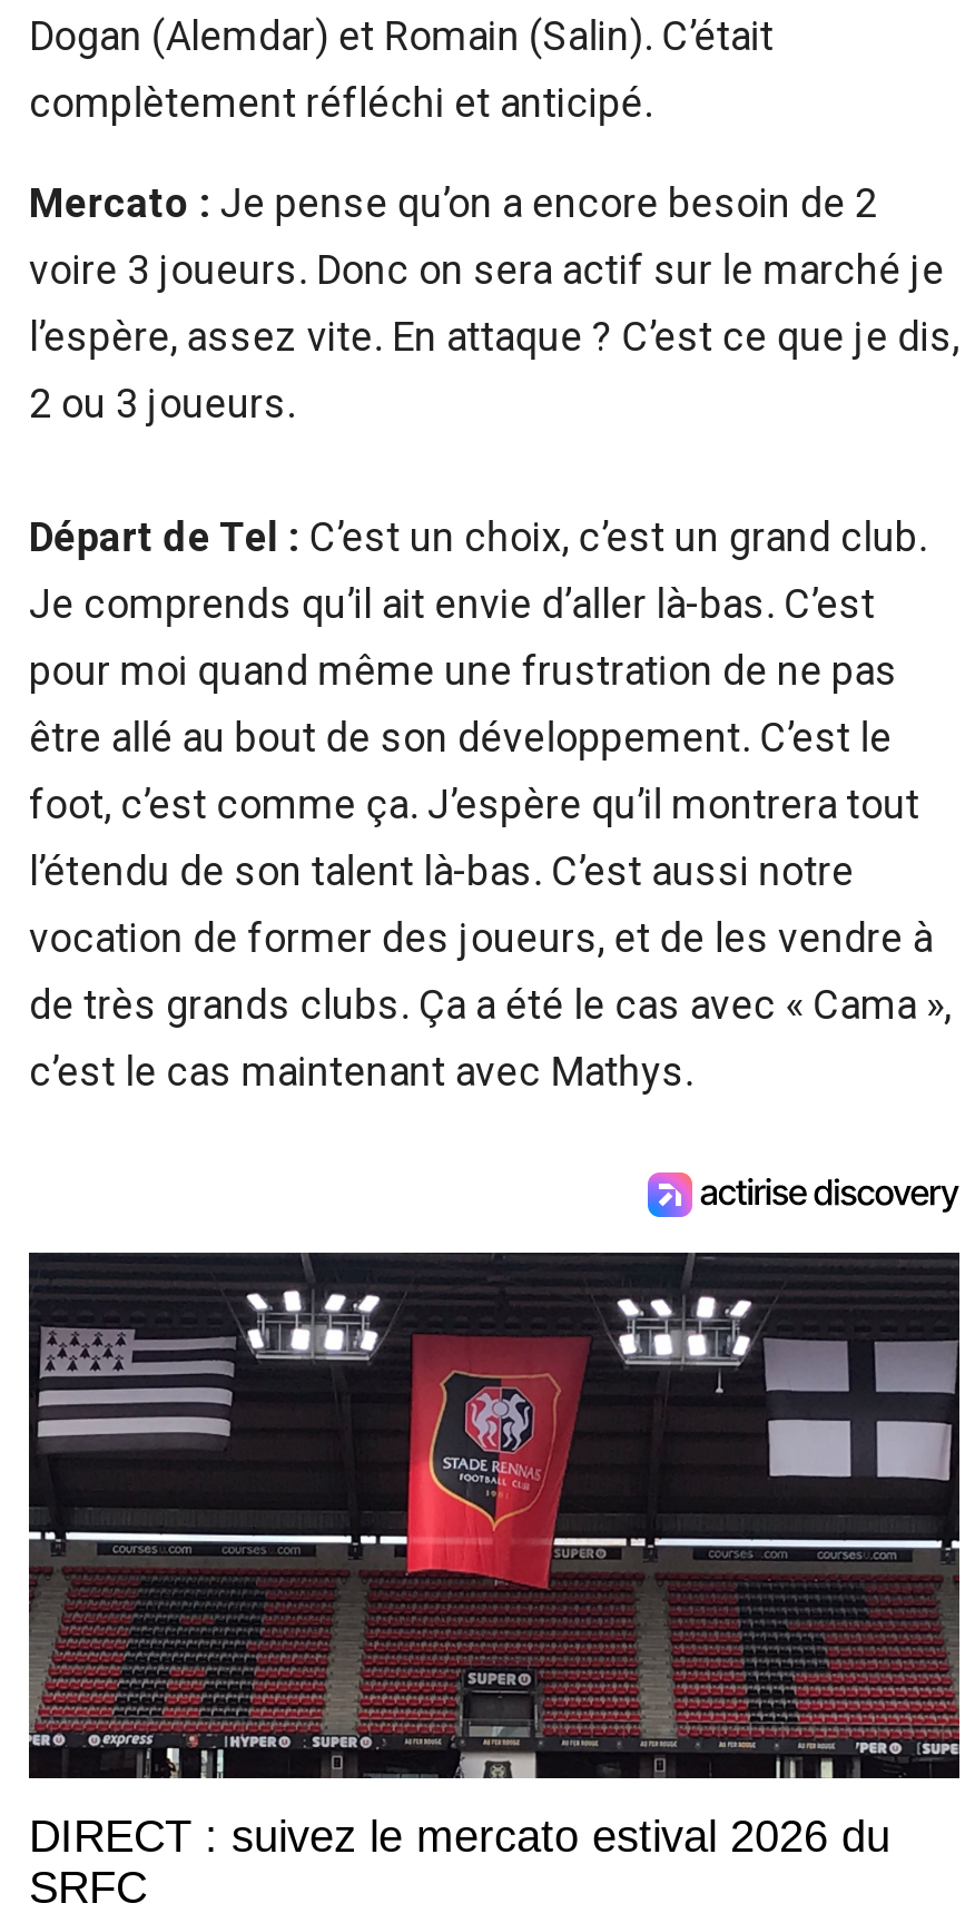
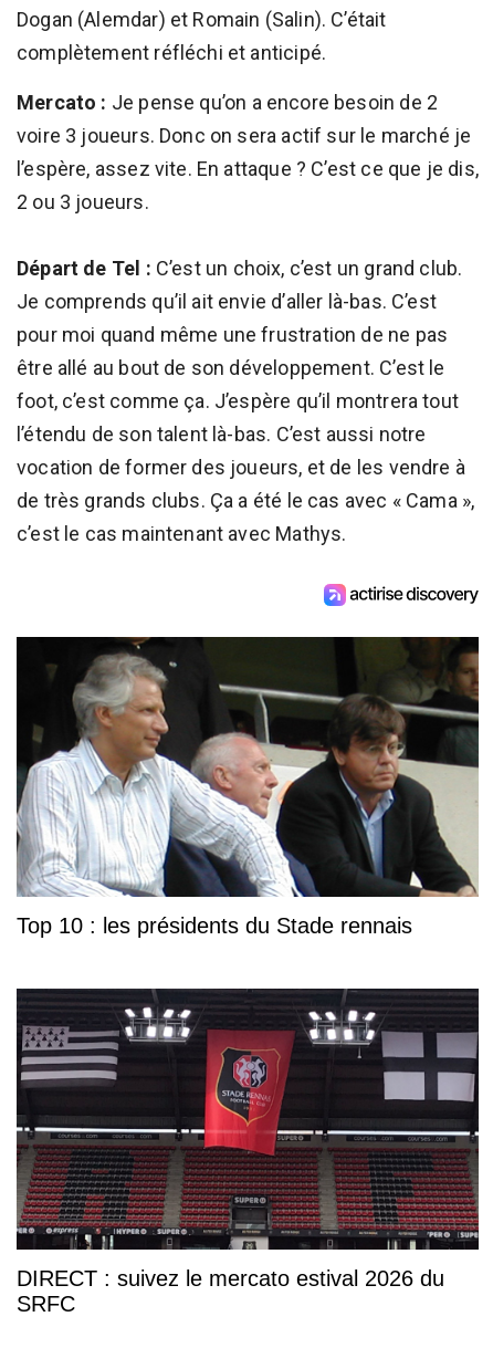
none -> [17,636,480,938] [image] | Top 10 : les présidents du Stade rennais

